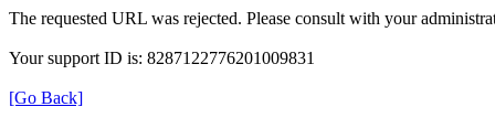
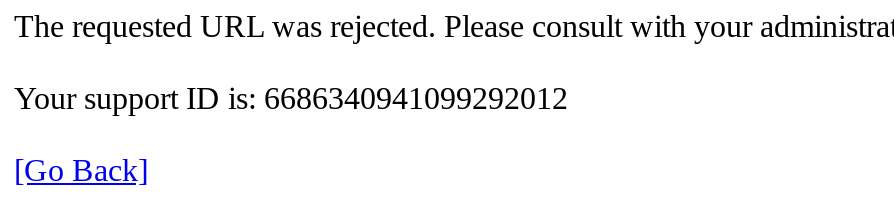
[9,49,315,67] Your support ID is: 8287122776201009831 -> [14,81,568,115] Your support ID is: 6686340941099292012

